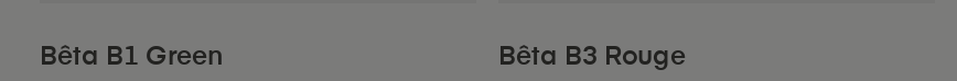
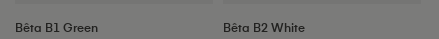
[498,45,686,72] Bêta B3 Rouge -> [223,23,305,35] Bêta B2 White

